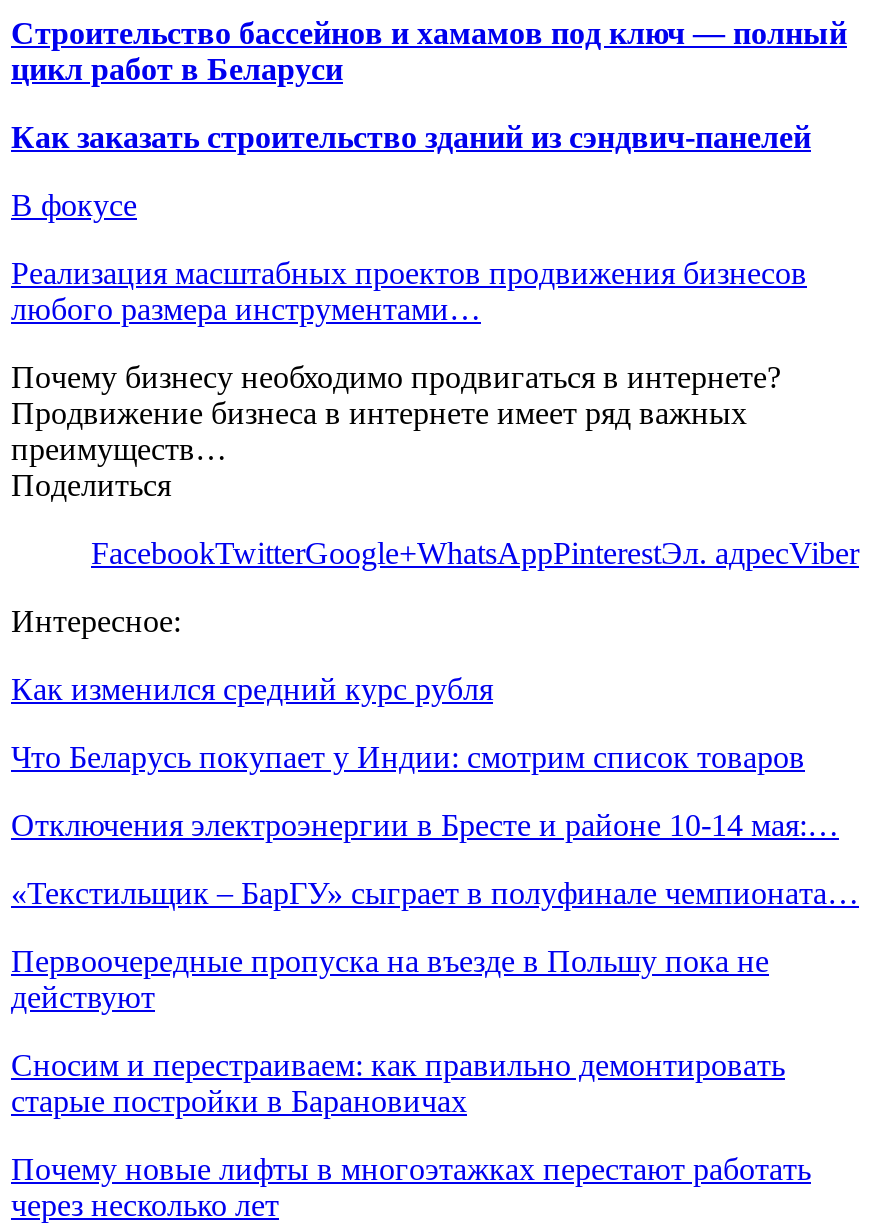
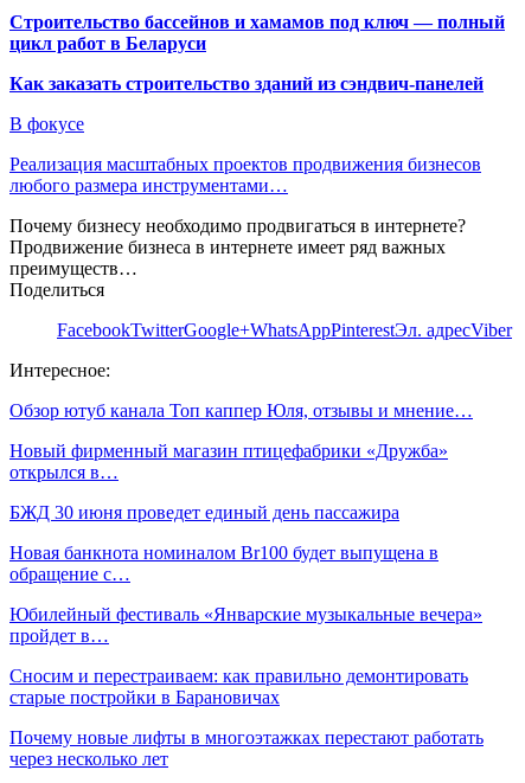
[11,672,493,706] Как изменился средний курс рубля -> [9,400,473,420] Обзор ютуб канала Топ каппер Юля, отзывы и мнение…
[11,740,805,774] Что Беларусь покупает у Индии: смотрим список товаров -> [9,440,448,482] Новый фирменный магазин птицефабрики «Дружба» | открылся в…
[11,808,839,842] Отключения электроэнергии в Бресте и районе 10-14 мая:… -> [9,502,399,522] БЖД 30 июня проведет единый день пассажира
[11,876,859,910] «Текстильщик – БарГУ» сыграет в полуфинале чемпионата… -> [9,542,438,584] Новая банкнота номиналом Br100 будет выпущена в | обращение с…
[11,944,769,1014] Первоочередные пропуска на въезде в Польшу пока не | действуют -> [9,604,482,645] Юбилейный фестиваль «Январские музыкальные вечера» | пройдет в…

